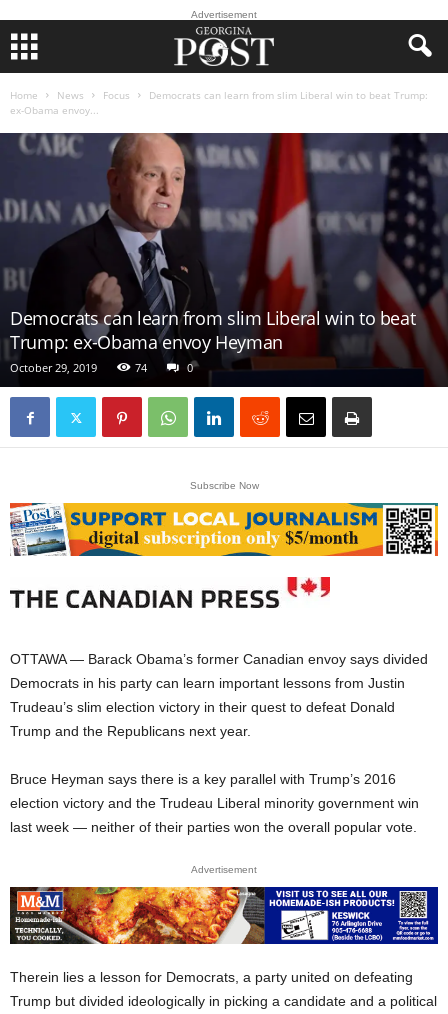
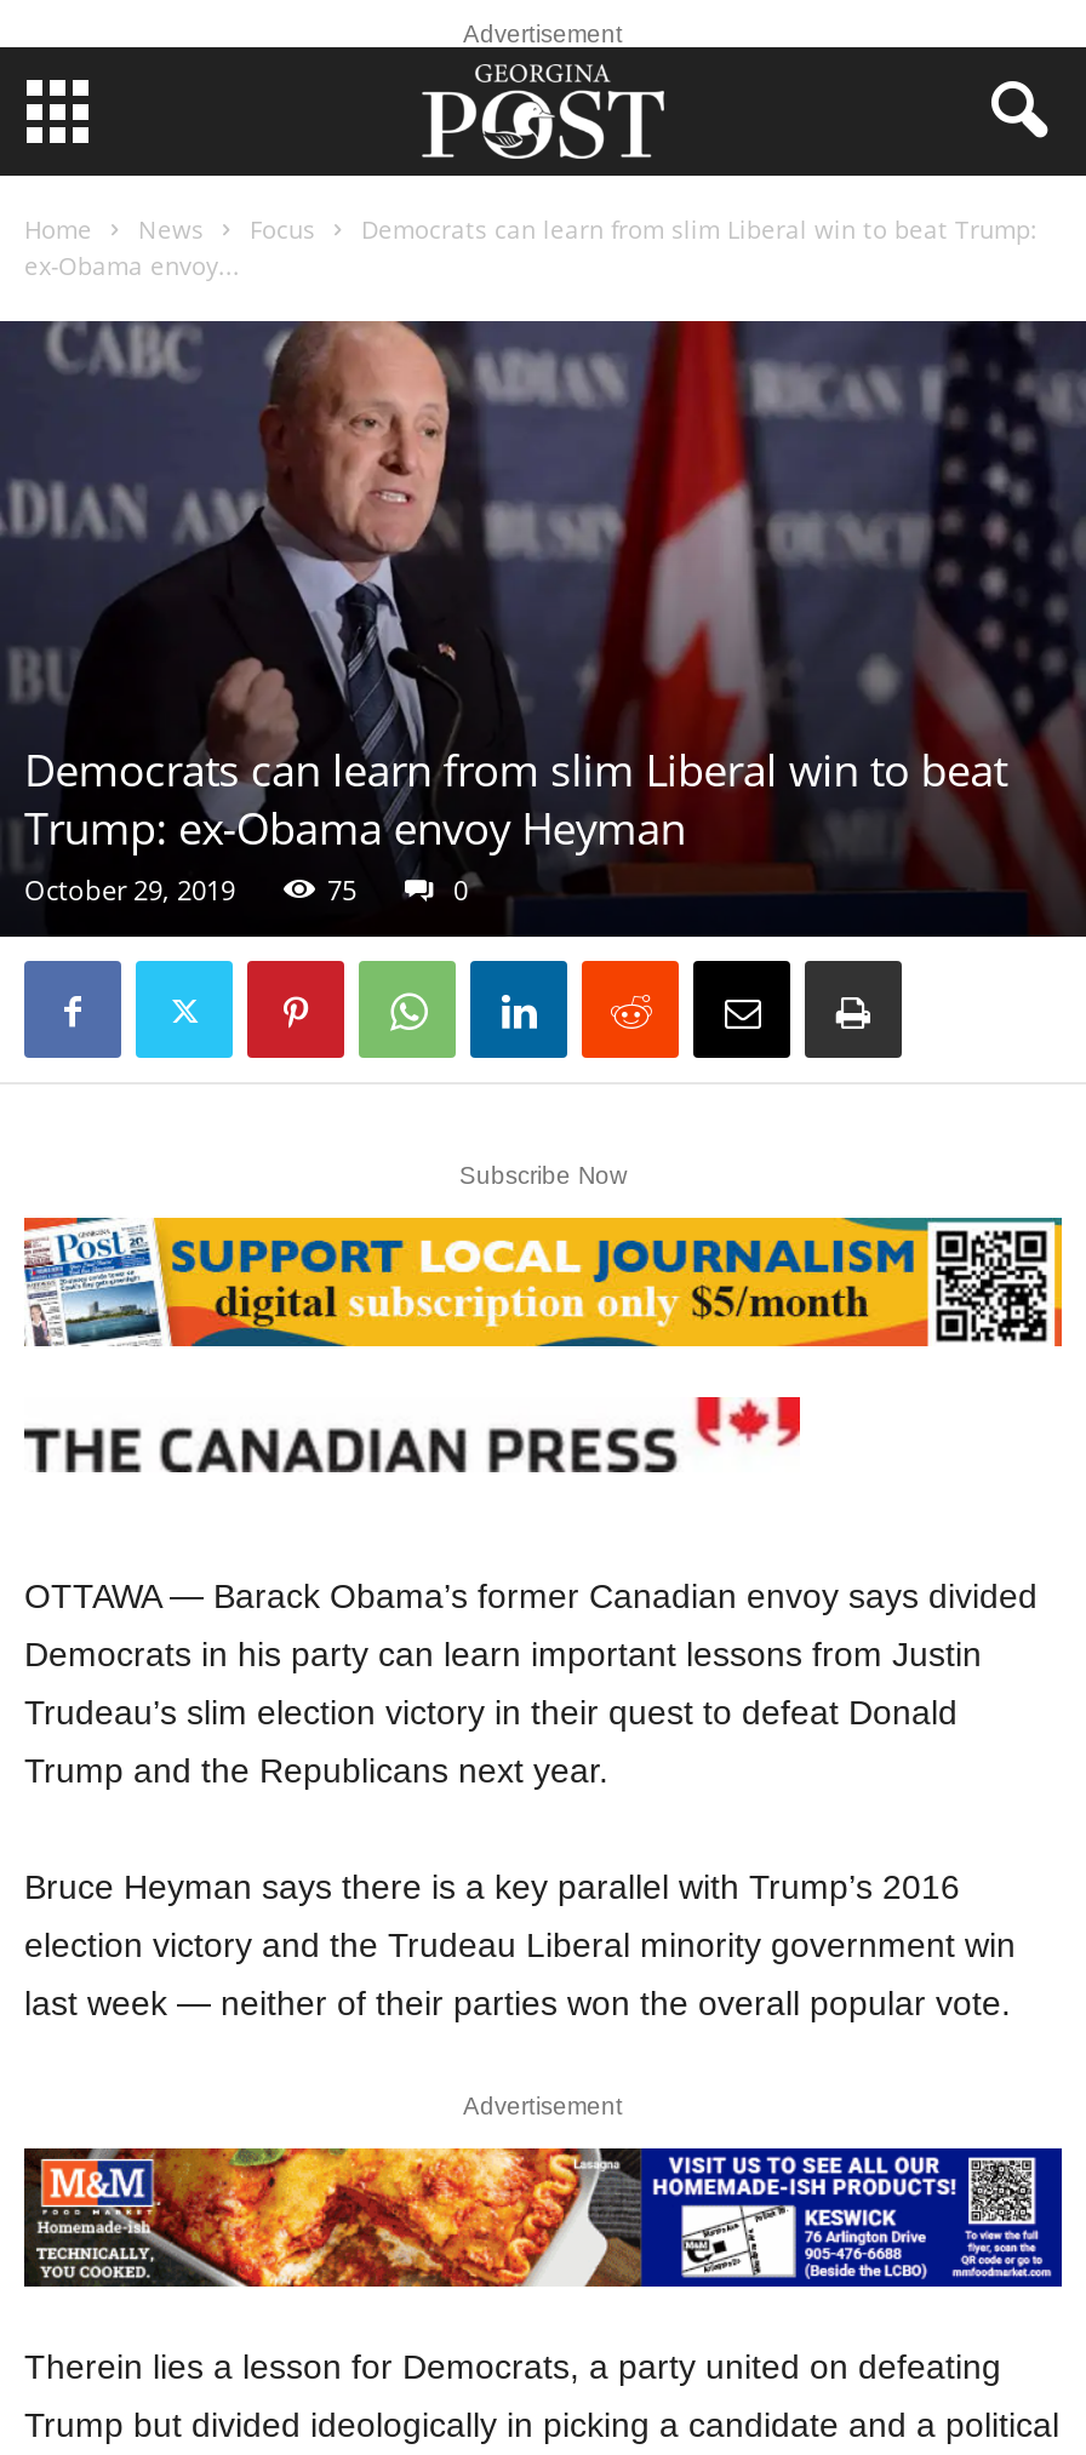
[135,360,147,375] 74 -> [327,872,356,909] 75

